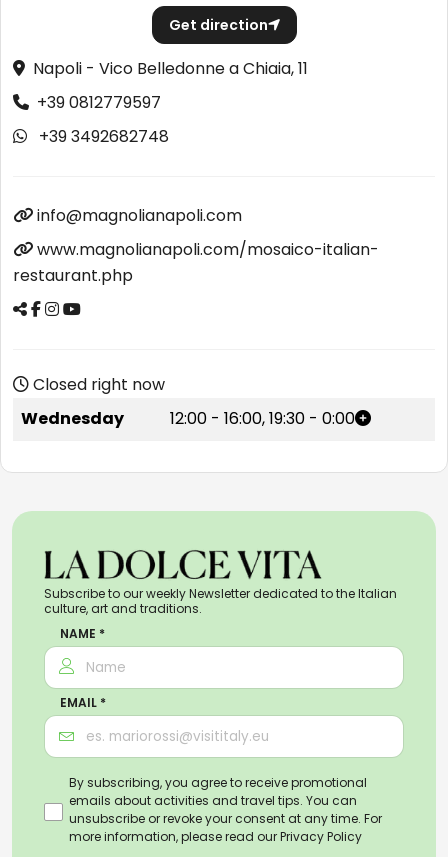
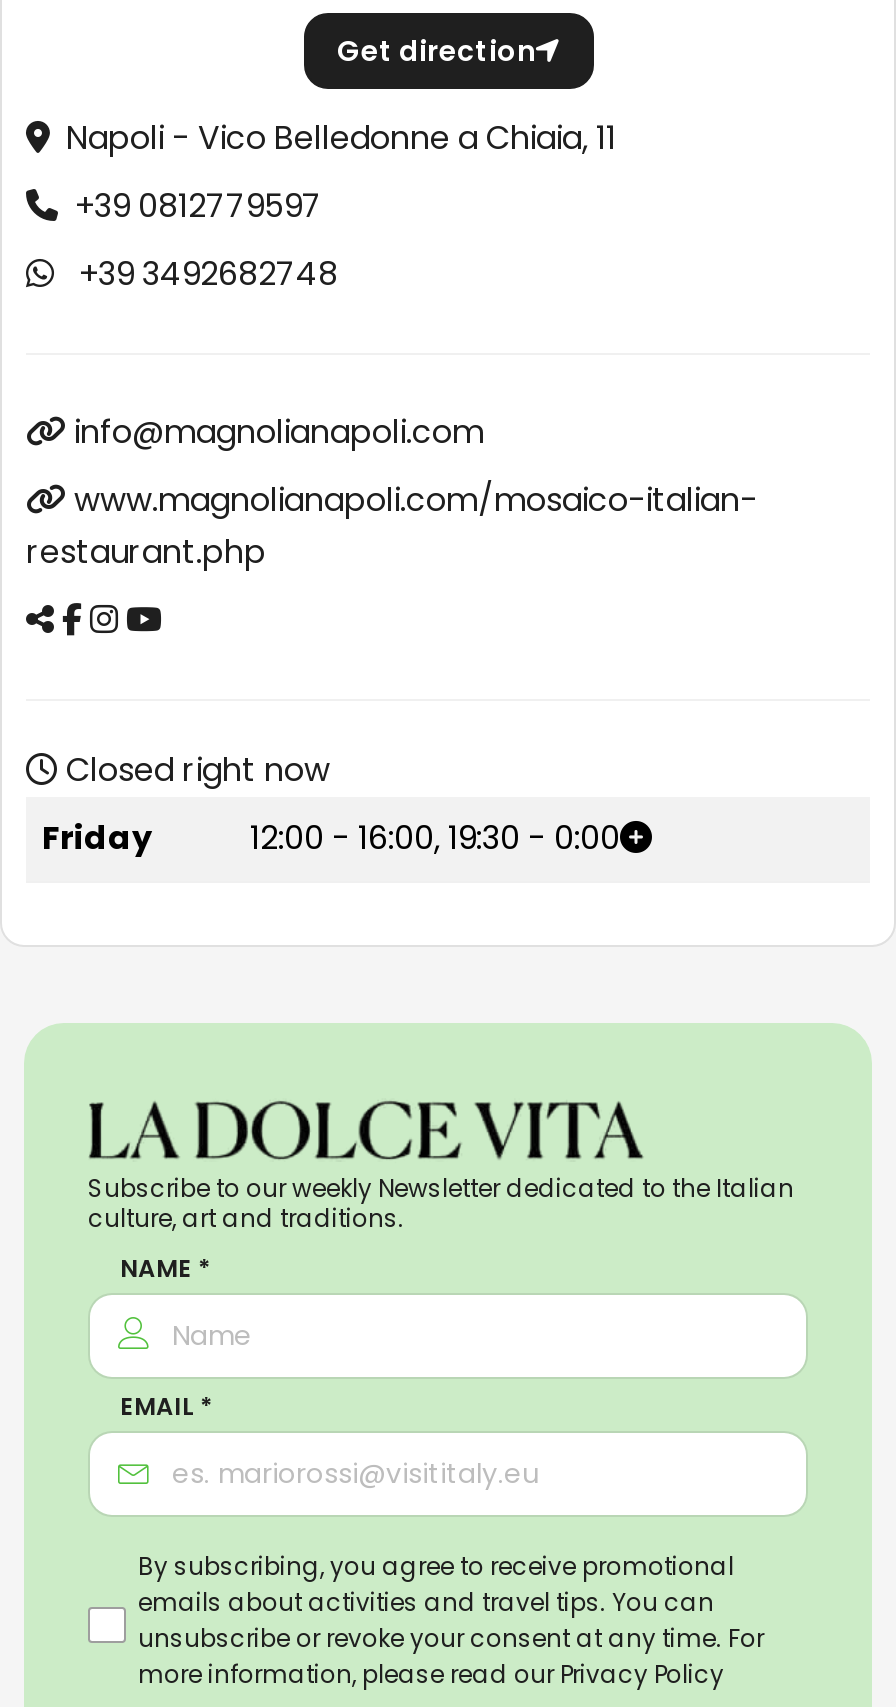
[21,407,124,430] Wednesday -> [42,814,152,860] Friday

